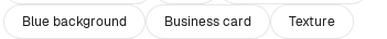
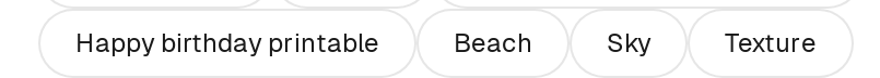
[22,12,251,30] Blue background | Business card -> [75,25,650,60] Happy birthday printable | Beach | Sky

